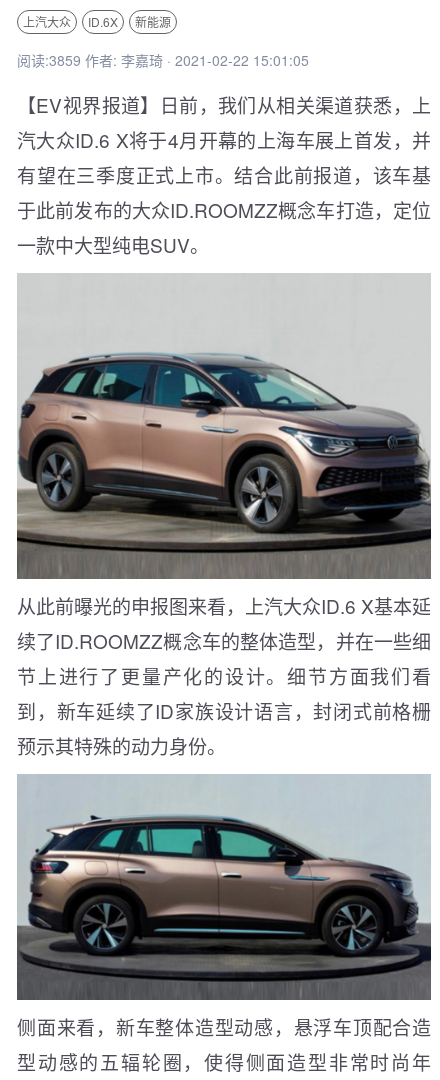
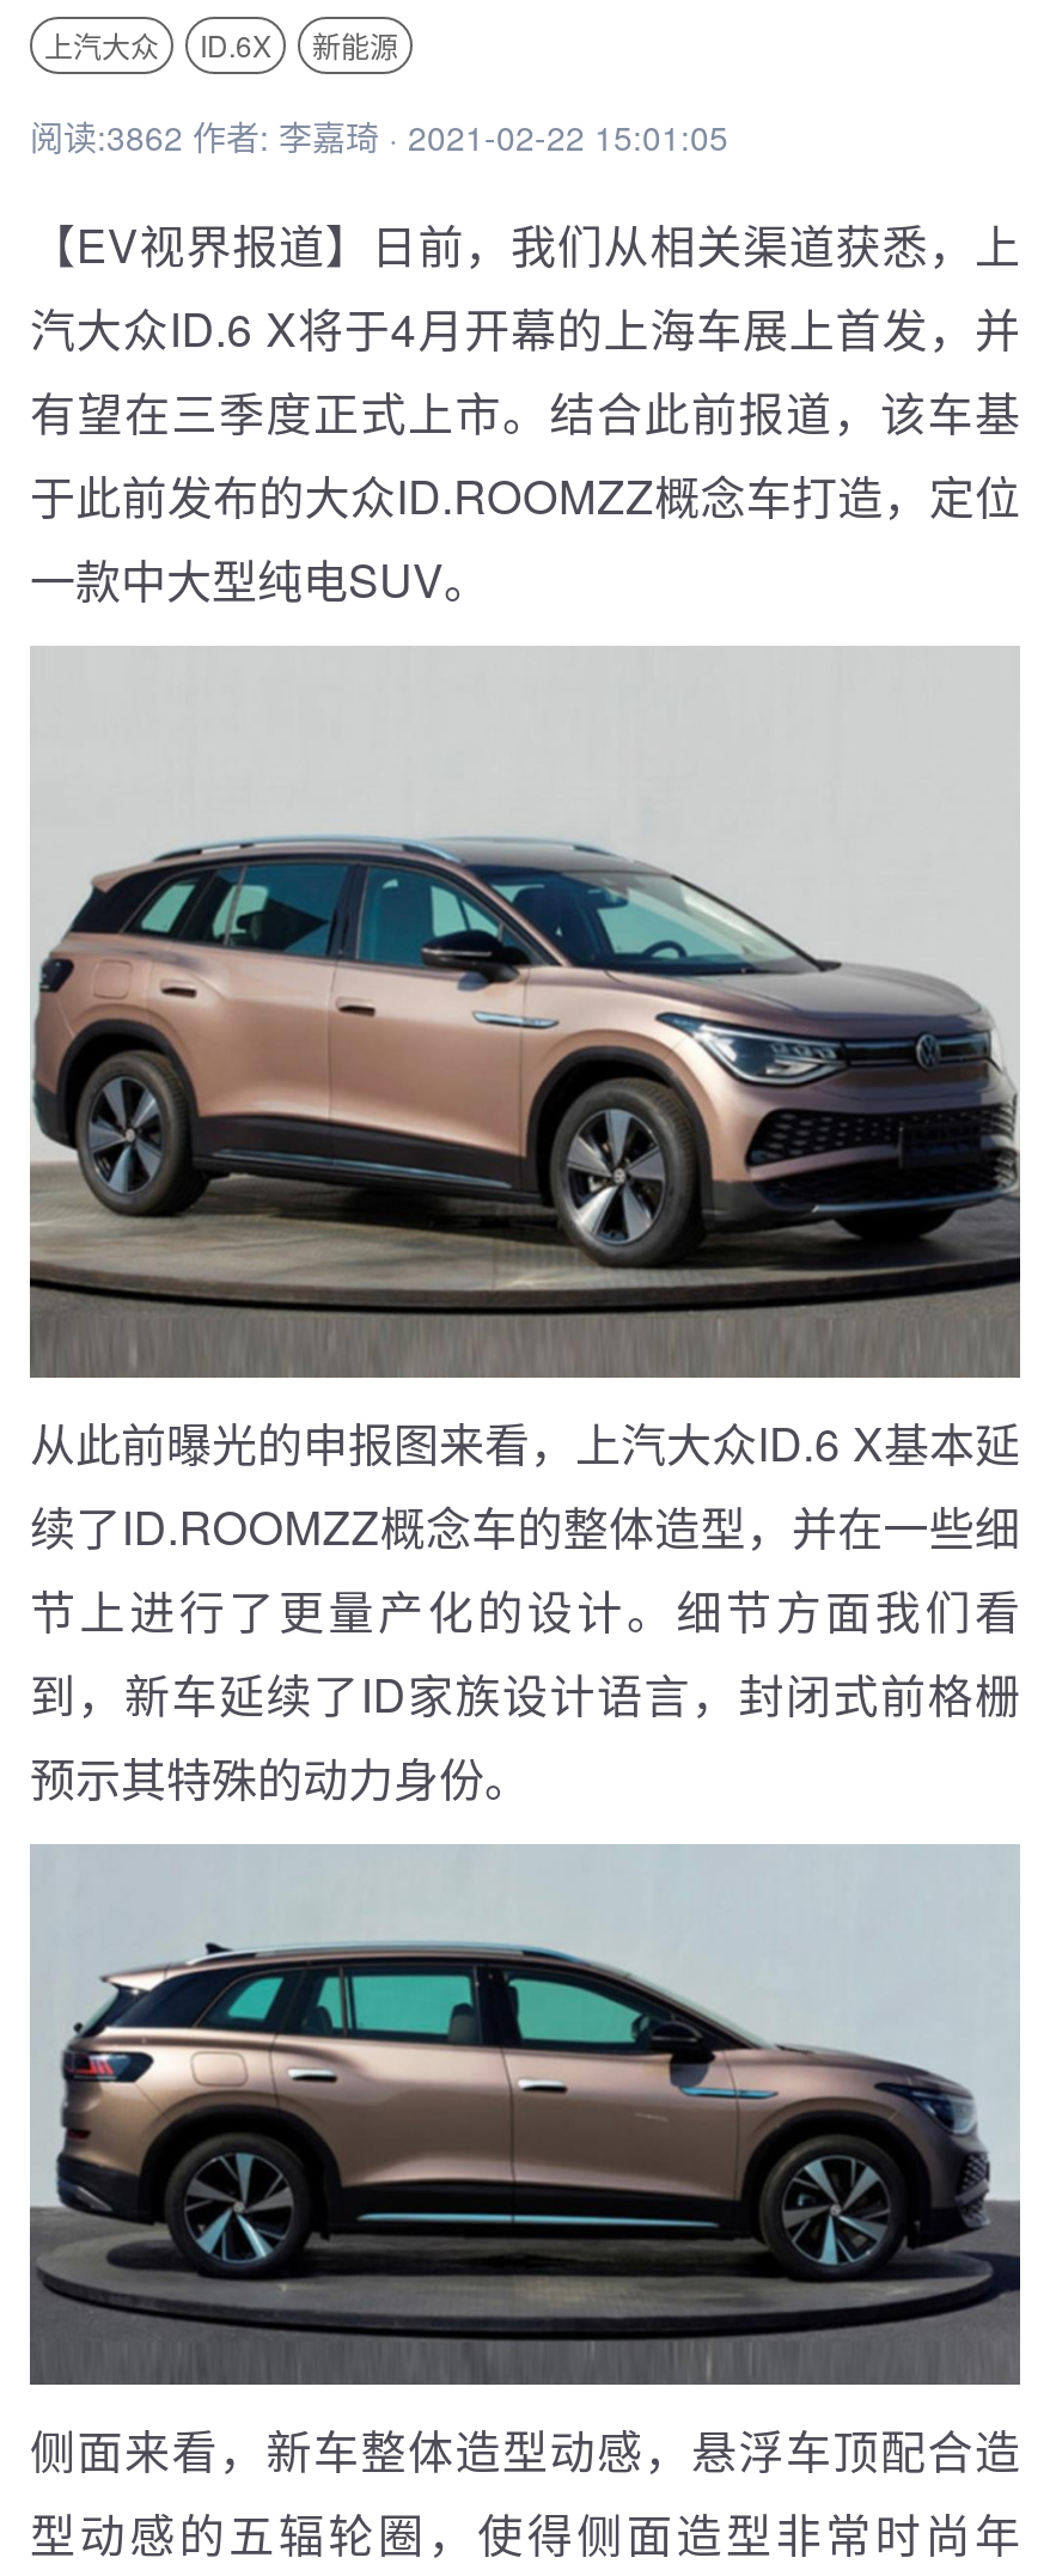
[17,50,309,70] 阅读:3859 作者: 李嘉琦 · 2021-02-22 15:01:05 -> [30,112,728,160] 阅读:3862 作者: 李嘉琦 · 2021-02-22 15:01:05

